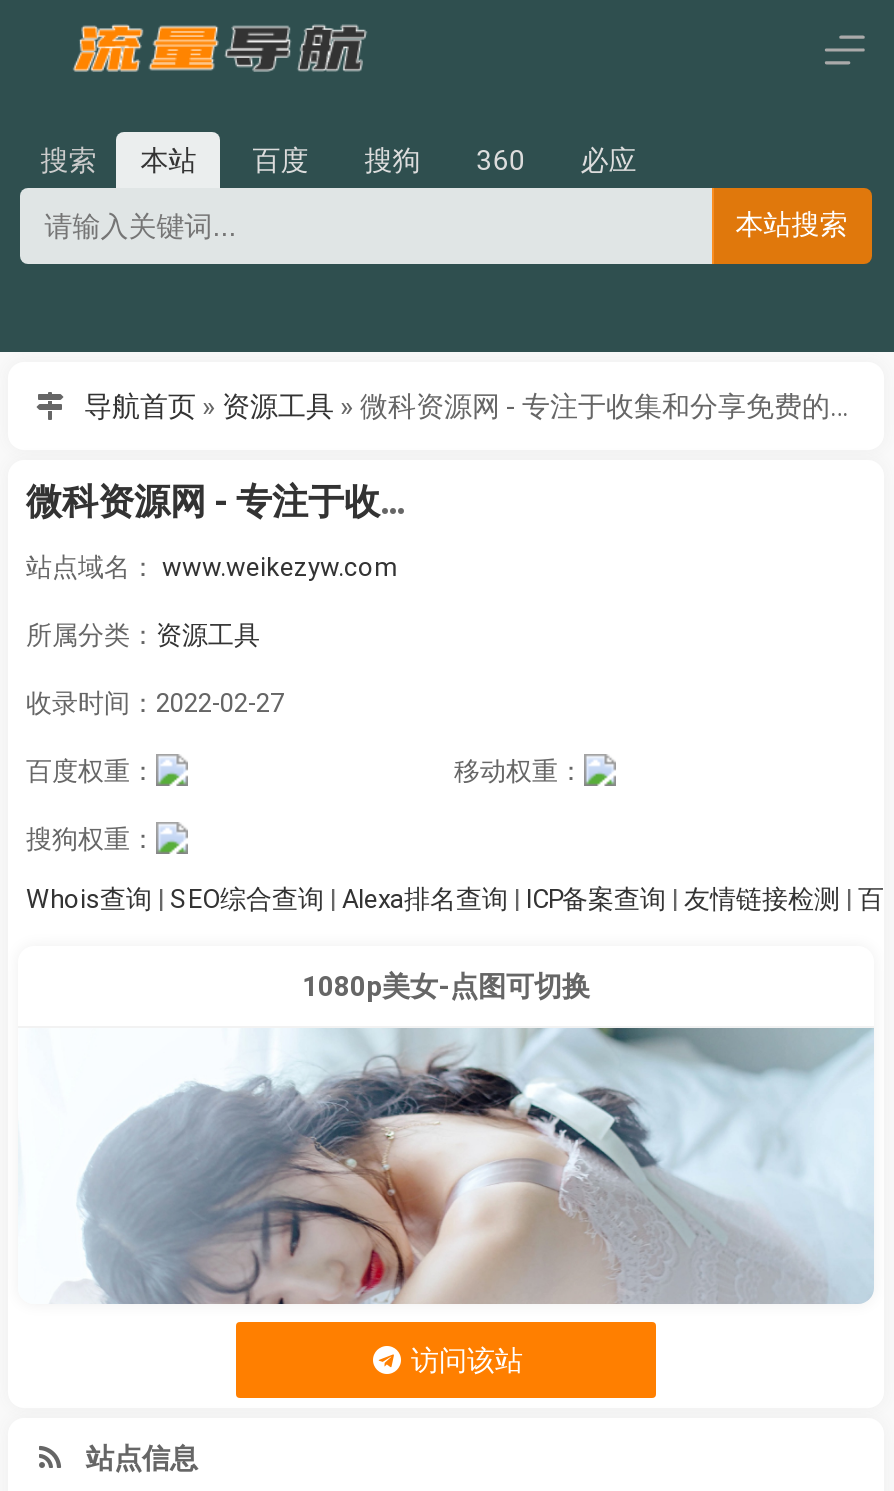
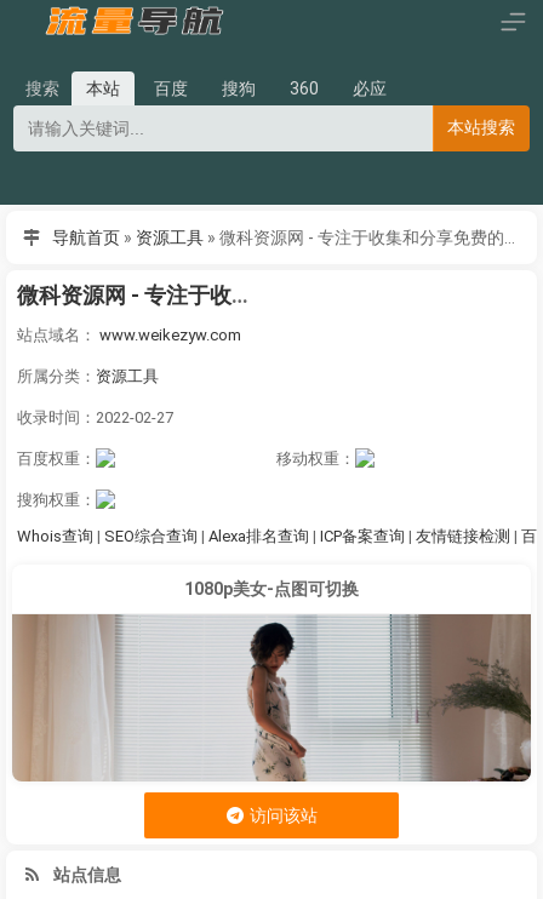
[18,1026,874,1306] [image] -> [11,613,532,783] [image]

